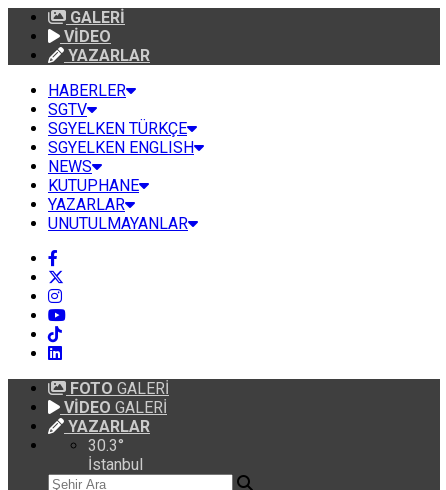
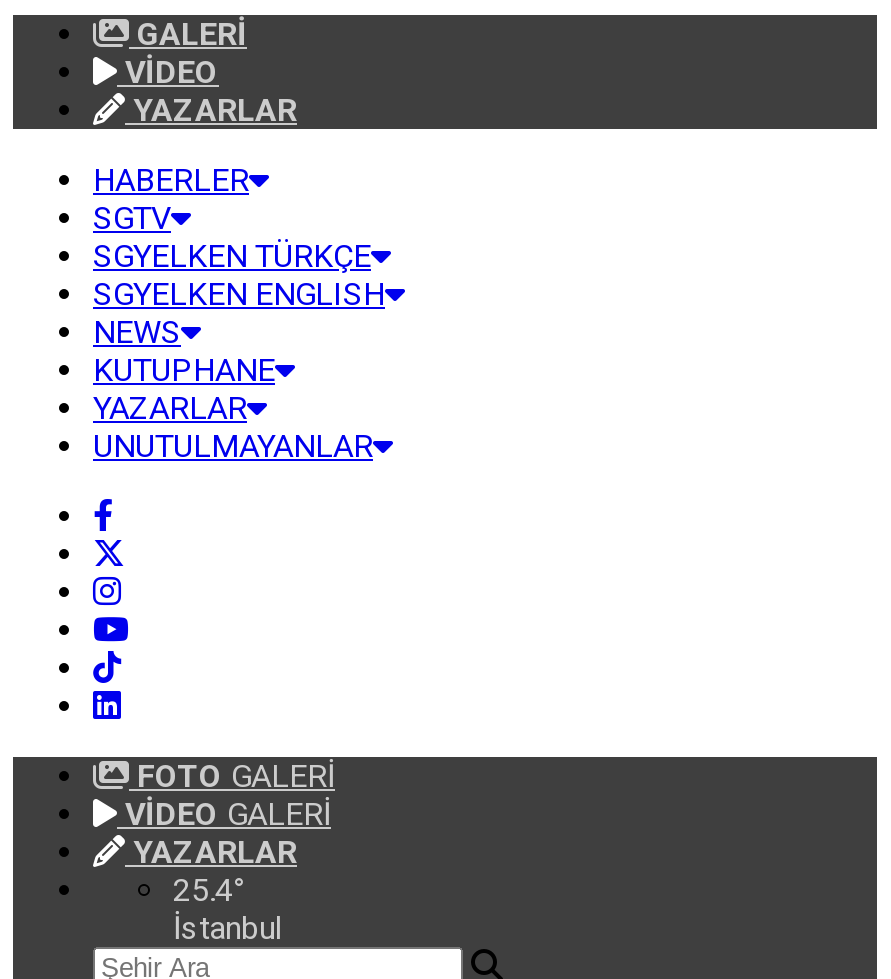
[88,436,124,455] 30.3° -> [173,871,245,909] 25.4°

